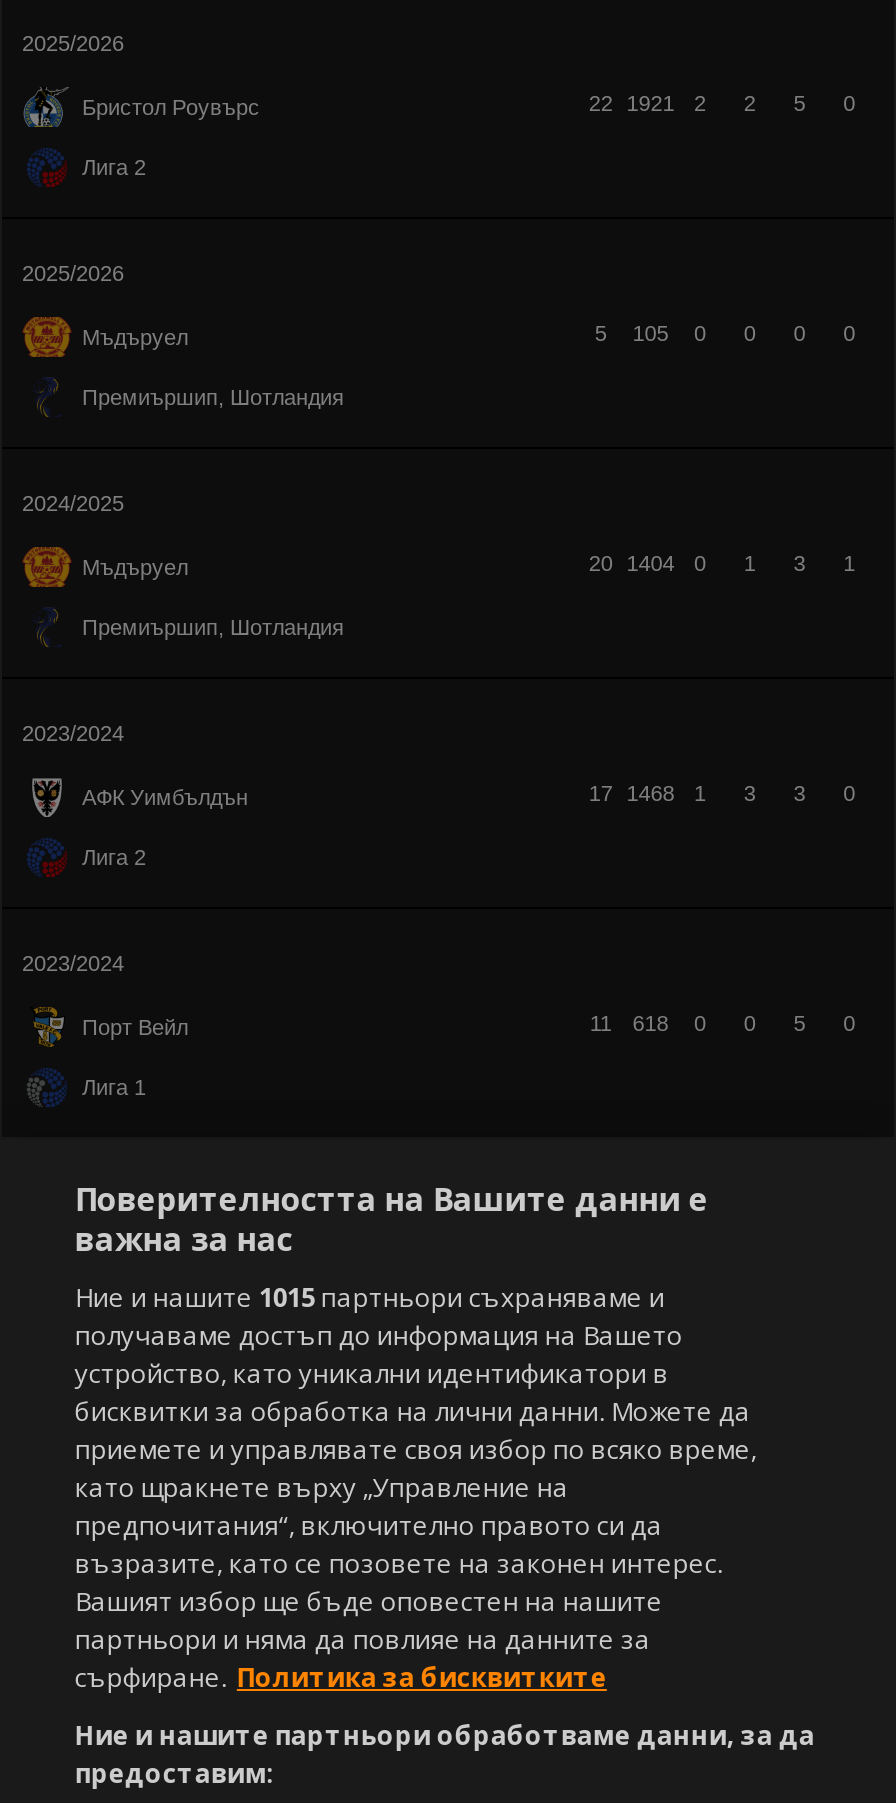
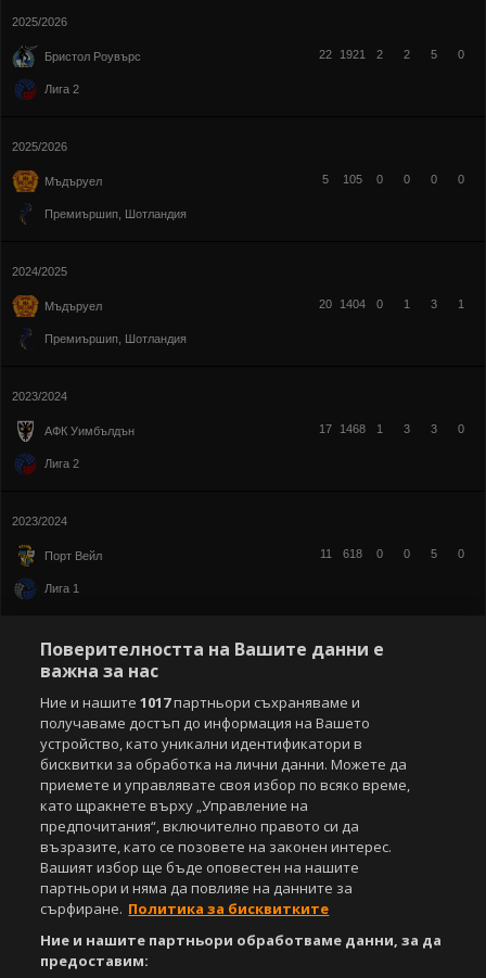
[75,1279,665,1315] Ние и нашите 1015 партньори съхраняваме и -> [41,693,361,712] Ние и нашите 1017 партньори съхраняваме и

